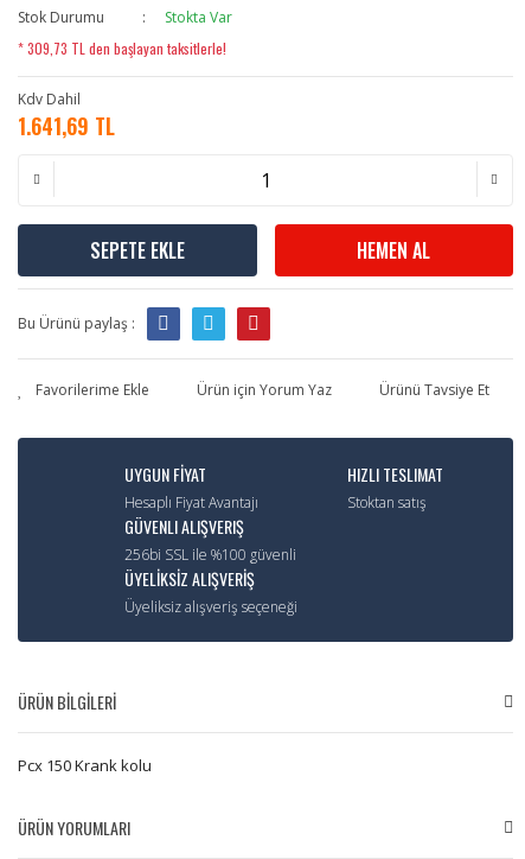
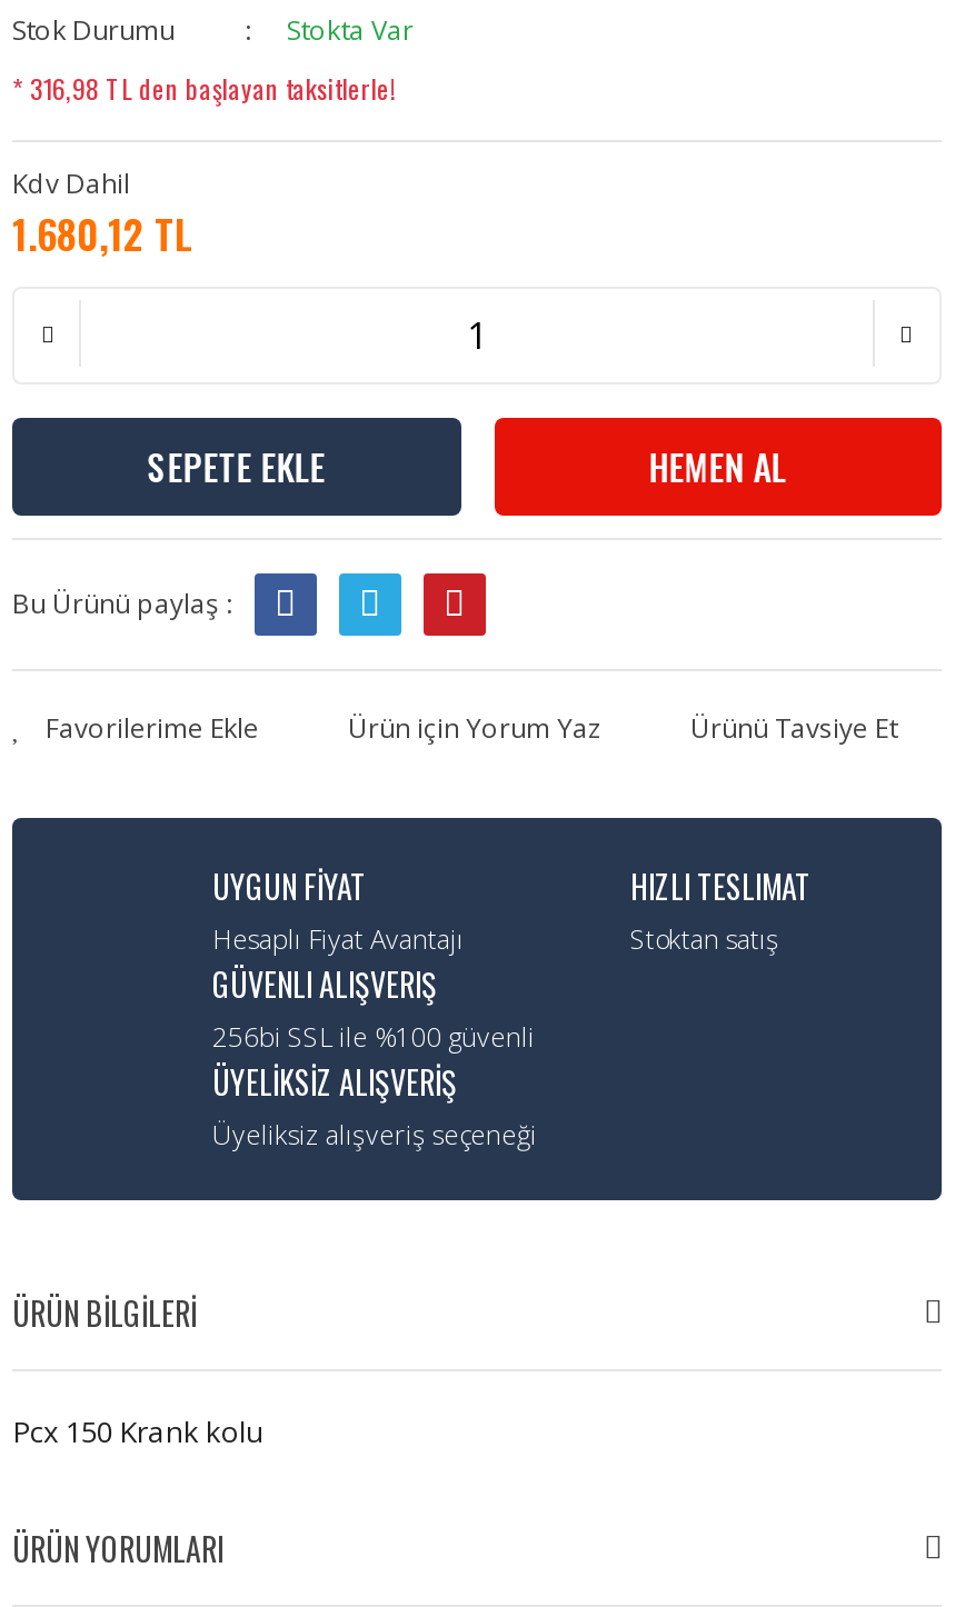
[18,38,226,58] * 309,73 TL den başlayan taksitlerle! -> [12,69,397,107] * 316,98 TL den başlayan taksitlerle!
[18,110,115,141] 1.641,69 TL -> [12,204,192,262] 1.680,12 TL

